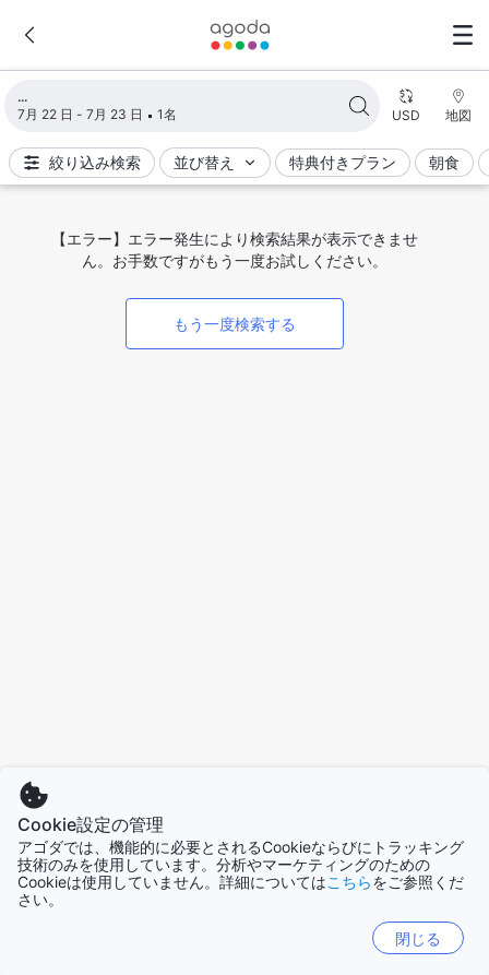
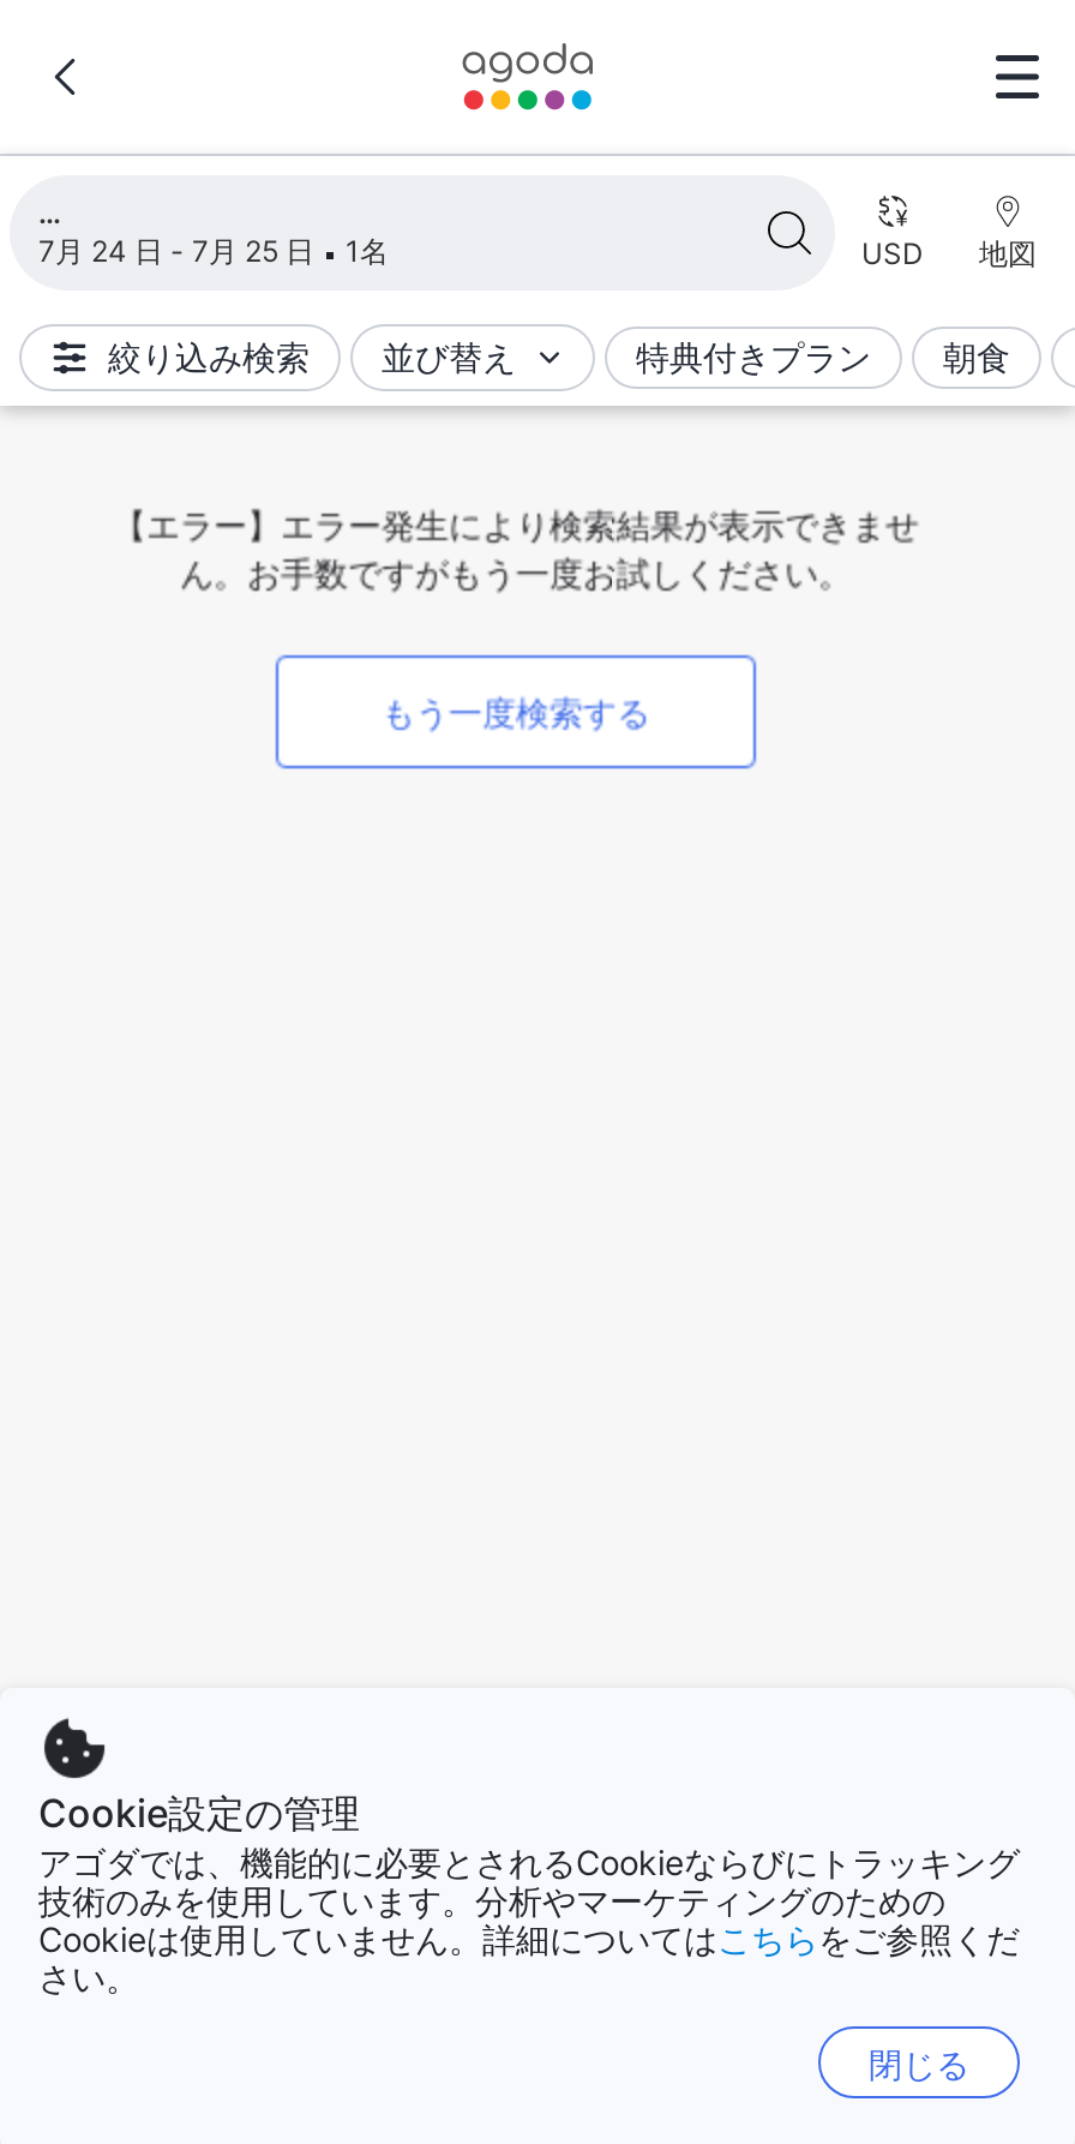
[17,106,177,122] 7月 22 日 - 7月 23 日 1名 -> [38,233,389,269] 7月 24 日 - 7月 25 日 1名

